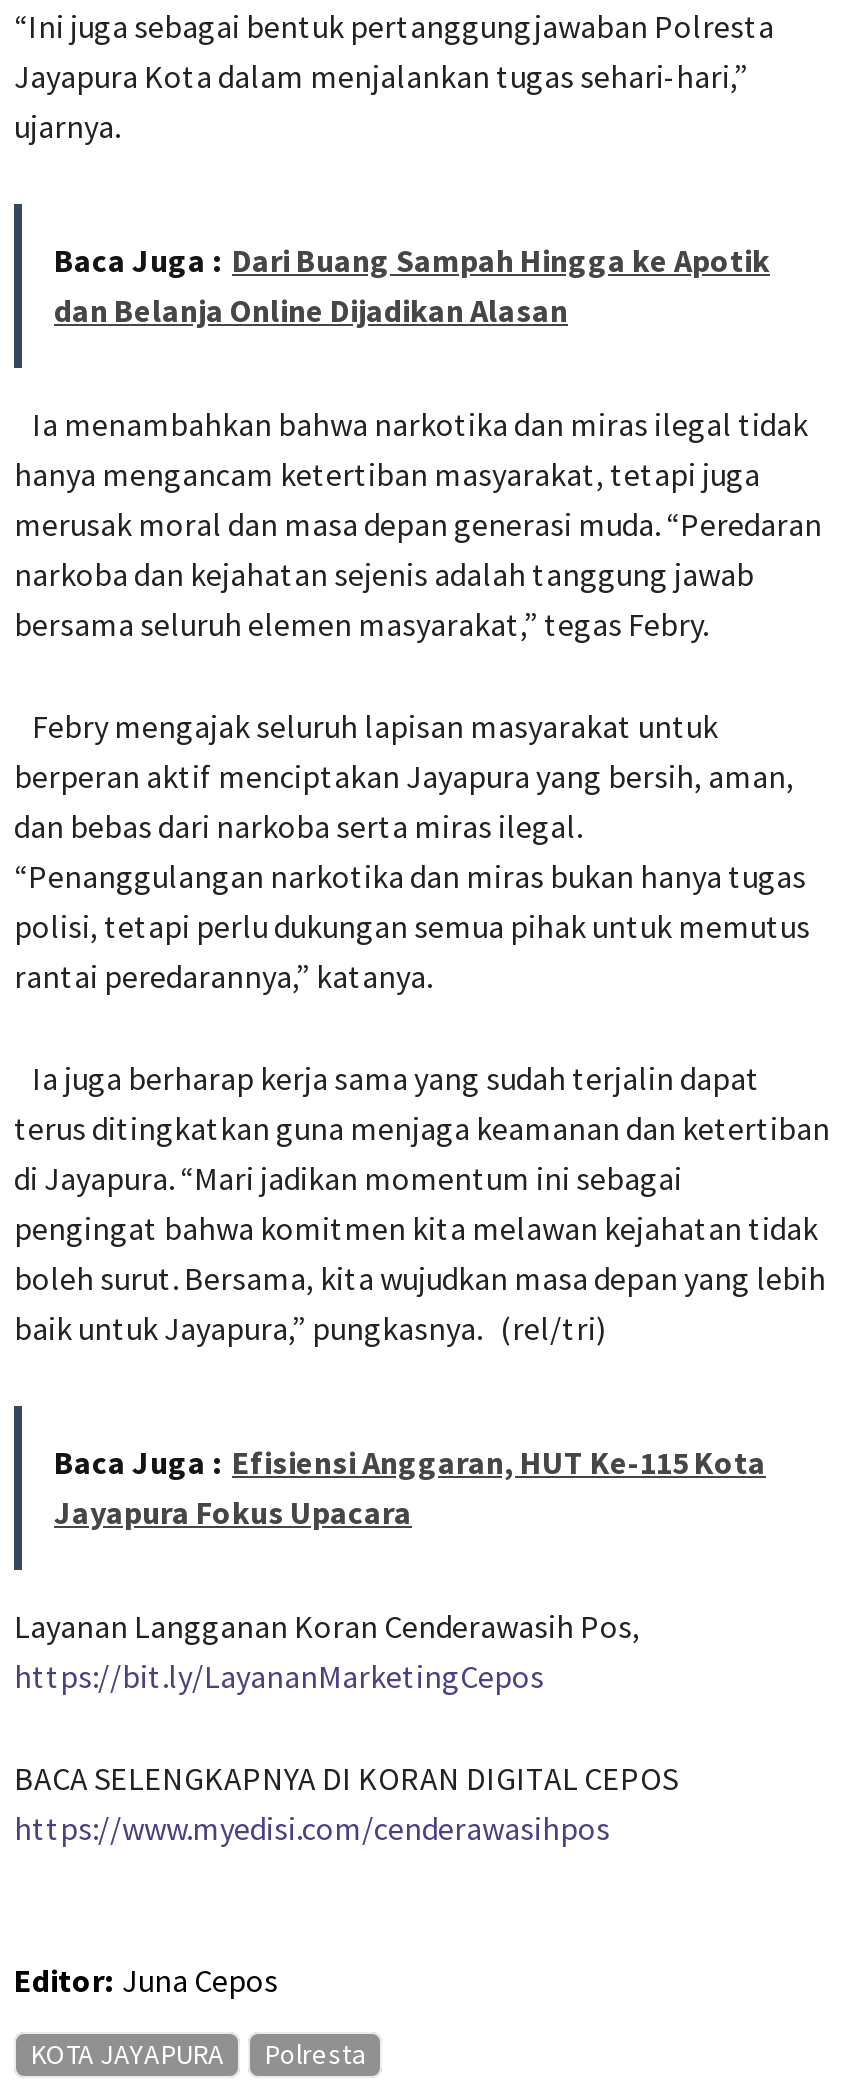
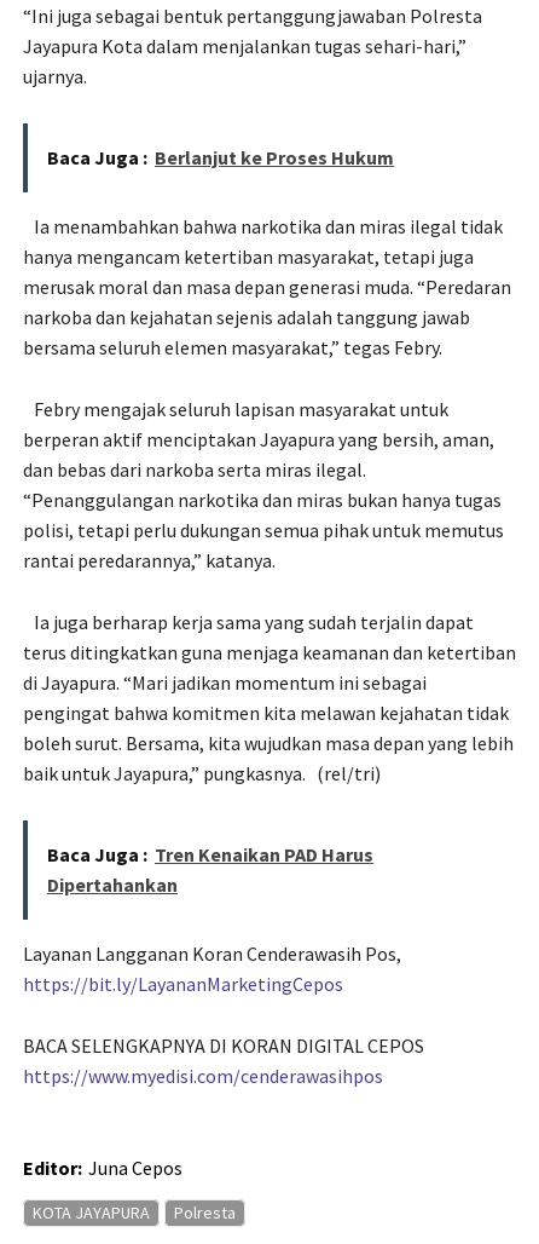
[54,240,770,330] Baca Juga : Dari Buang Sampah Hingga ke Apotik | dan Belanja Online Dijadikan Alasan -> [47,145,394,169] Baca Juga : Berlanjut ke Proses Hukum
[54,1442,766,1532] Baca Juga : Efisiensi Anggaran, HUT Ke-115 Kota | Jayapura Fokus Upacara -> [47,842,373,896] Baca Juga : Tren Kenaikan PAD Harus | Dipertahankan

